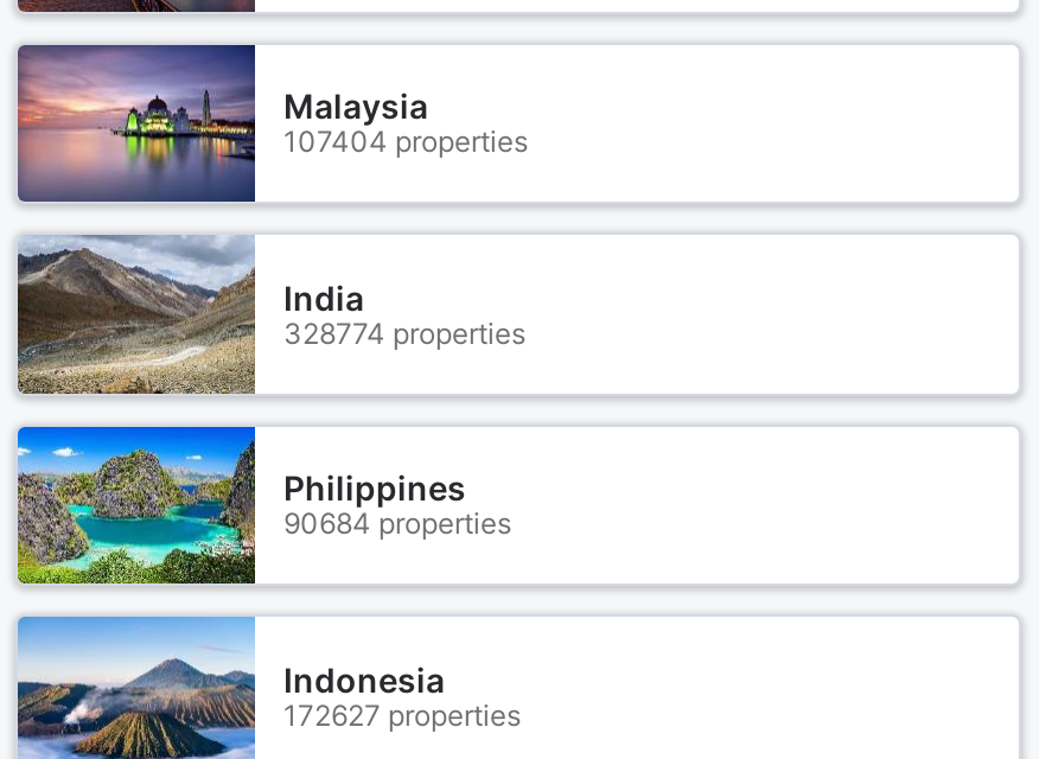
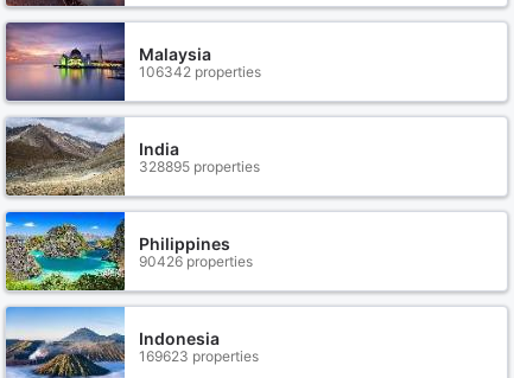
[283,125,528,160] 107404 properties -> [139,62,261,80] 106342 properties
[283,315,525,351] 328774 properties -> [139,157,260,175] 328895 properties
[283,506,511,542] 90684 properties -> [139,252,253,270] 90426 properties
[283,697,521,733] 172627 properties -> [139,347,259,364] 169623 properties

